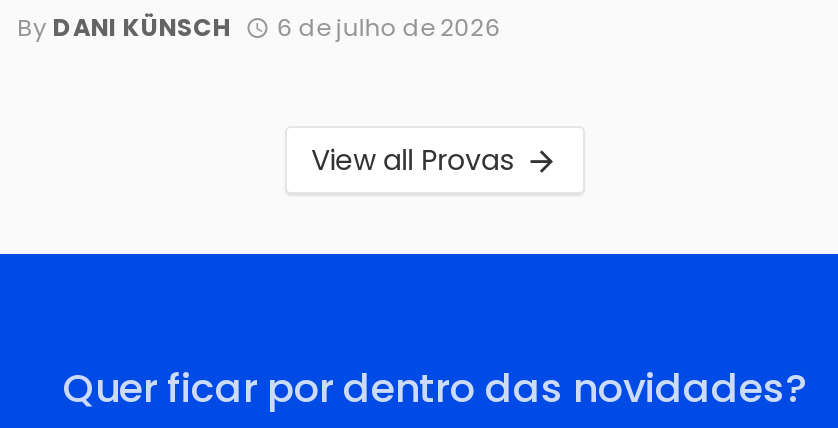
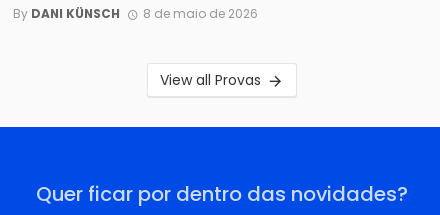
[17,10,501,44] By DANI KÜNSCH 6 de julho de 2026 -> [13,5,258,22] By DANI KÜNSCH 8 de maio de 2026

